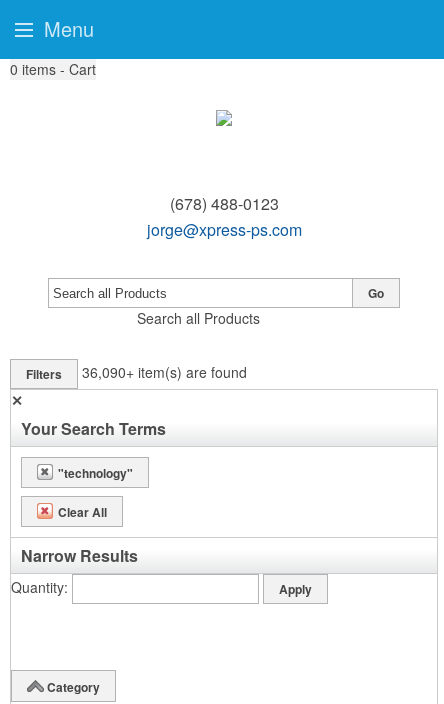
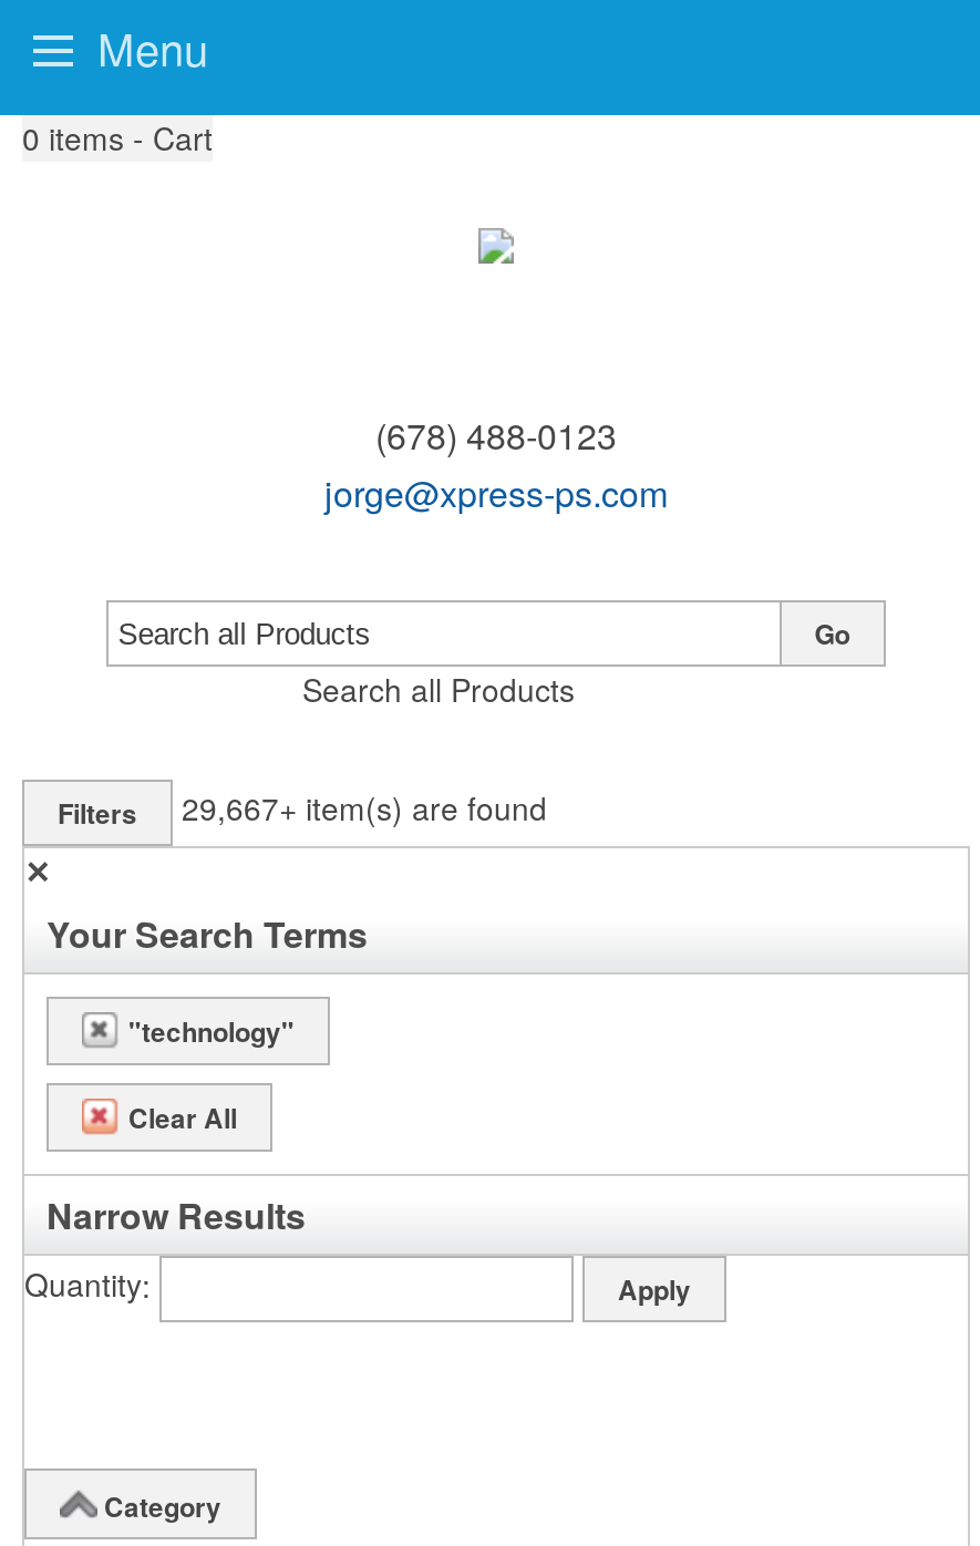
[82,362,247,382] 36,090+ item(s) are found -> [182,786,547,830] 29,667+ item(s) are found

